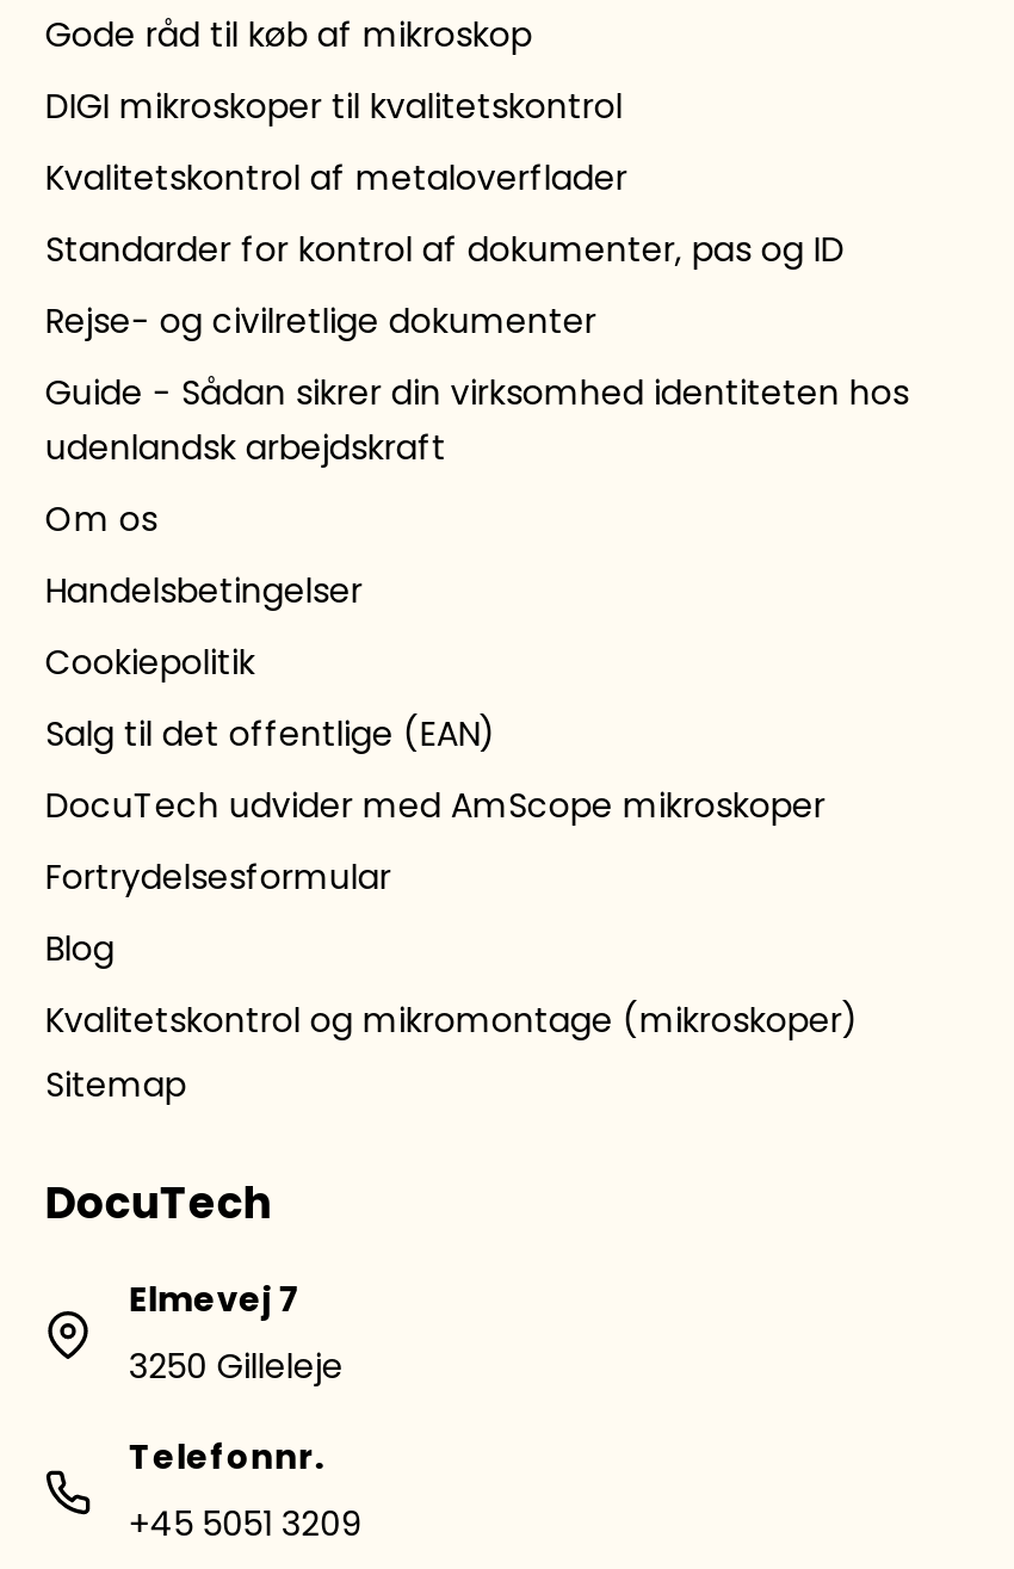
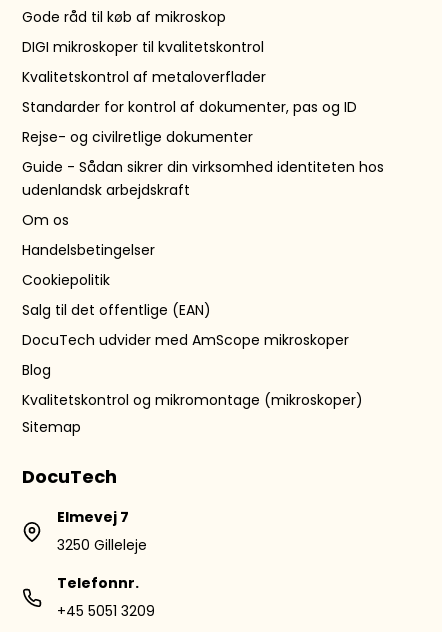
[45,853,391,901] Fortrydelsesformular -> none

